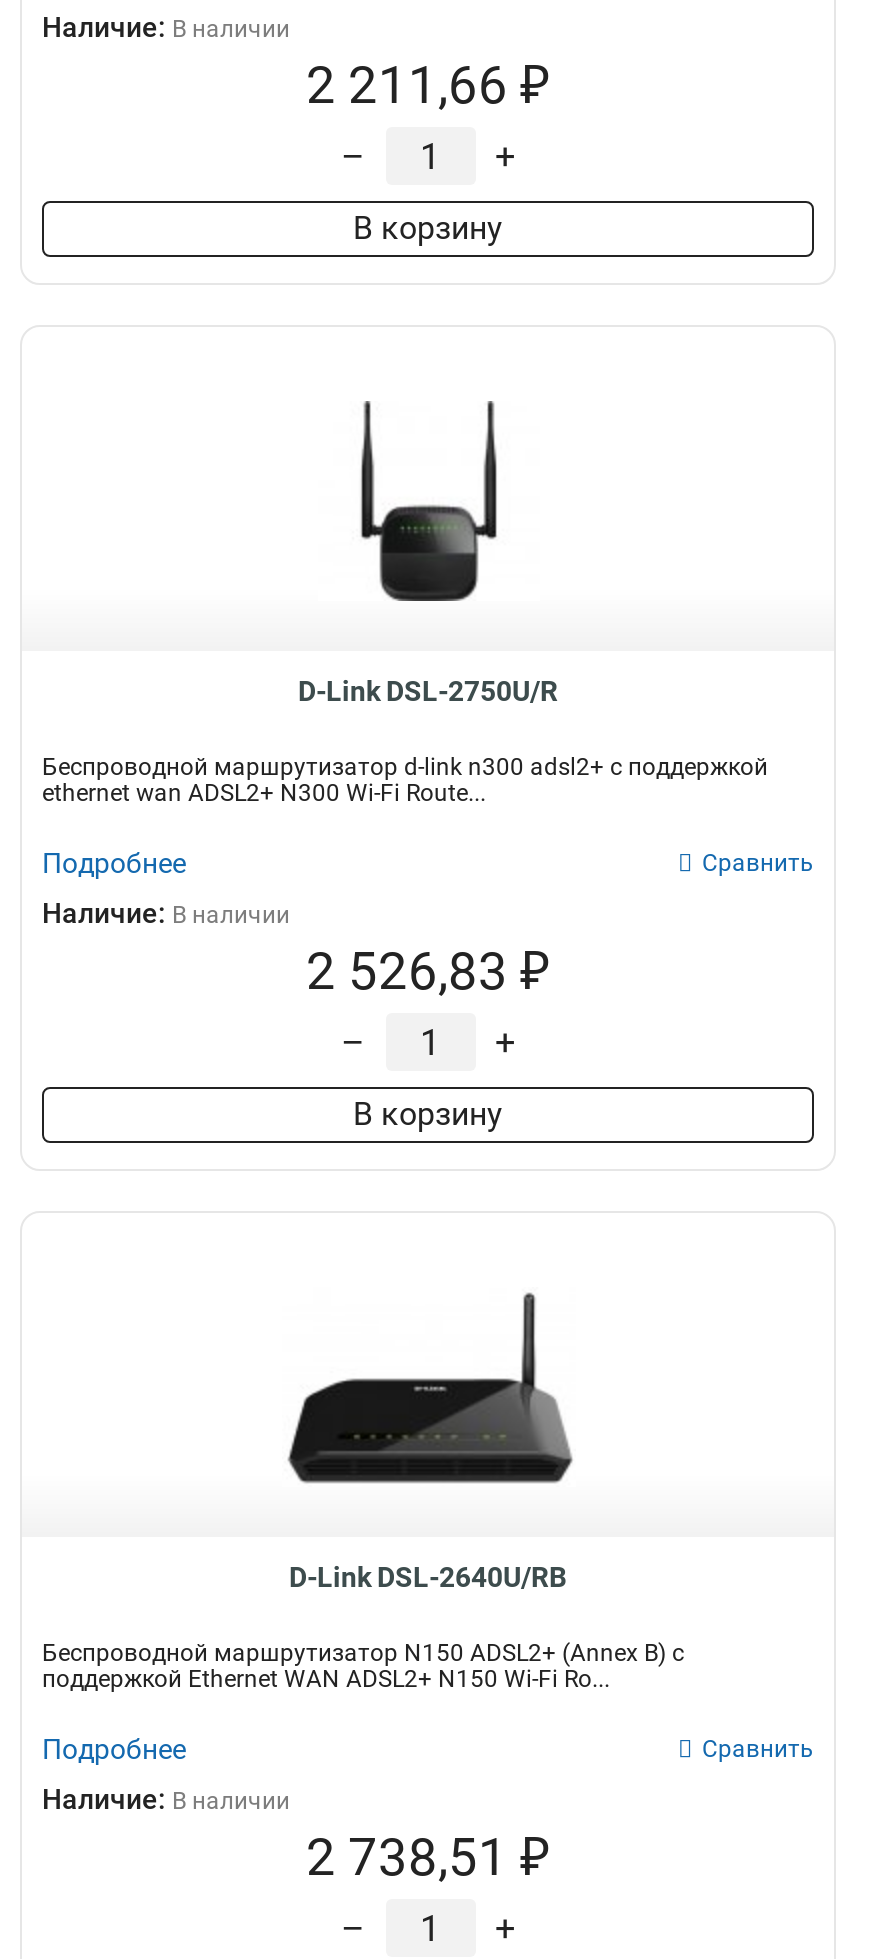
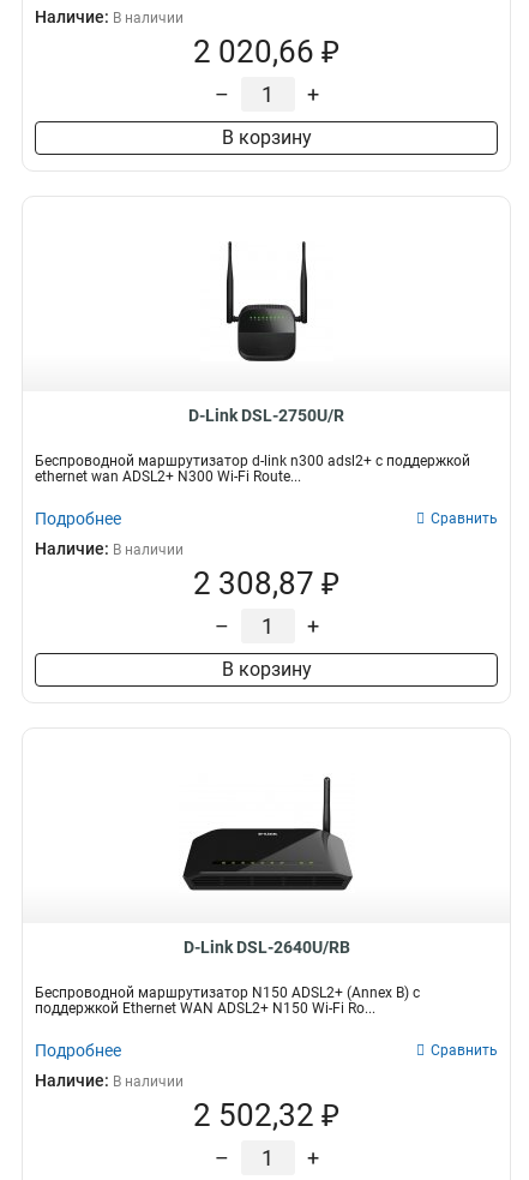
[306,55,550,115] 2 211,66 ₽ -> [193,34,339,70] 2 020,66 ₽
[306,941,550,1001] 2 526,83 ₽ -> [193,565,339,601] 2 308,87 ₽
[306,1827,550,1887] 2 738,51 ₽ -> [193,1097,339,1133] 2 502,32 ₽

